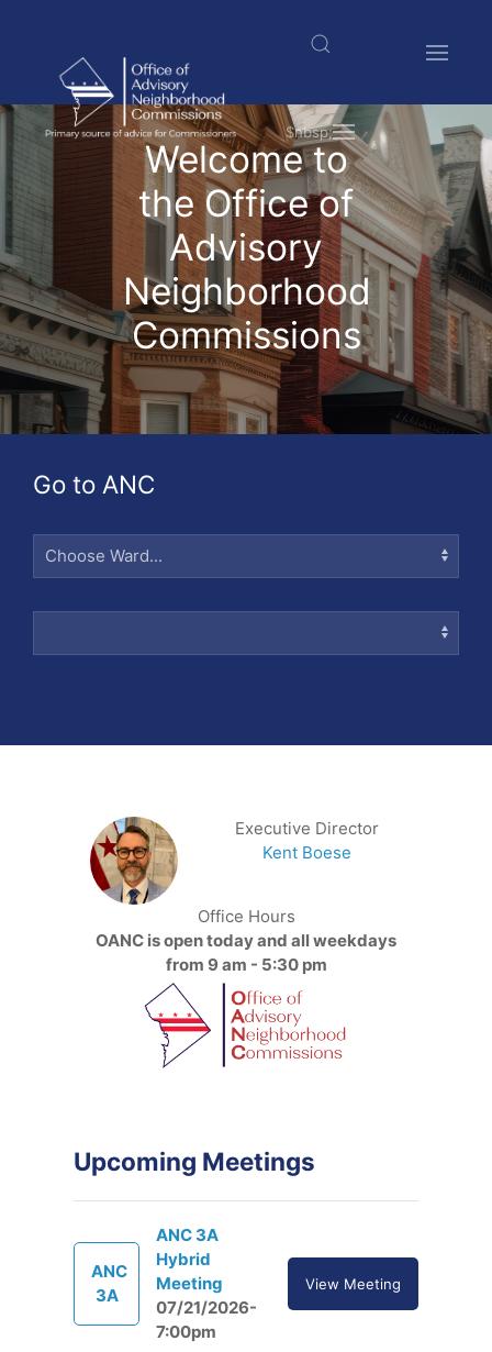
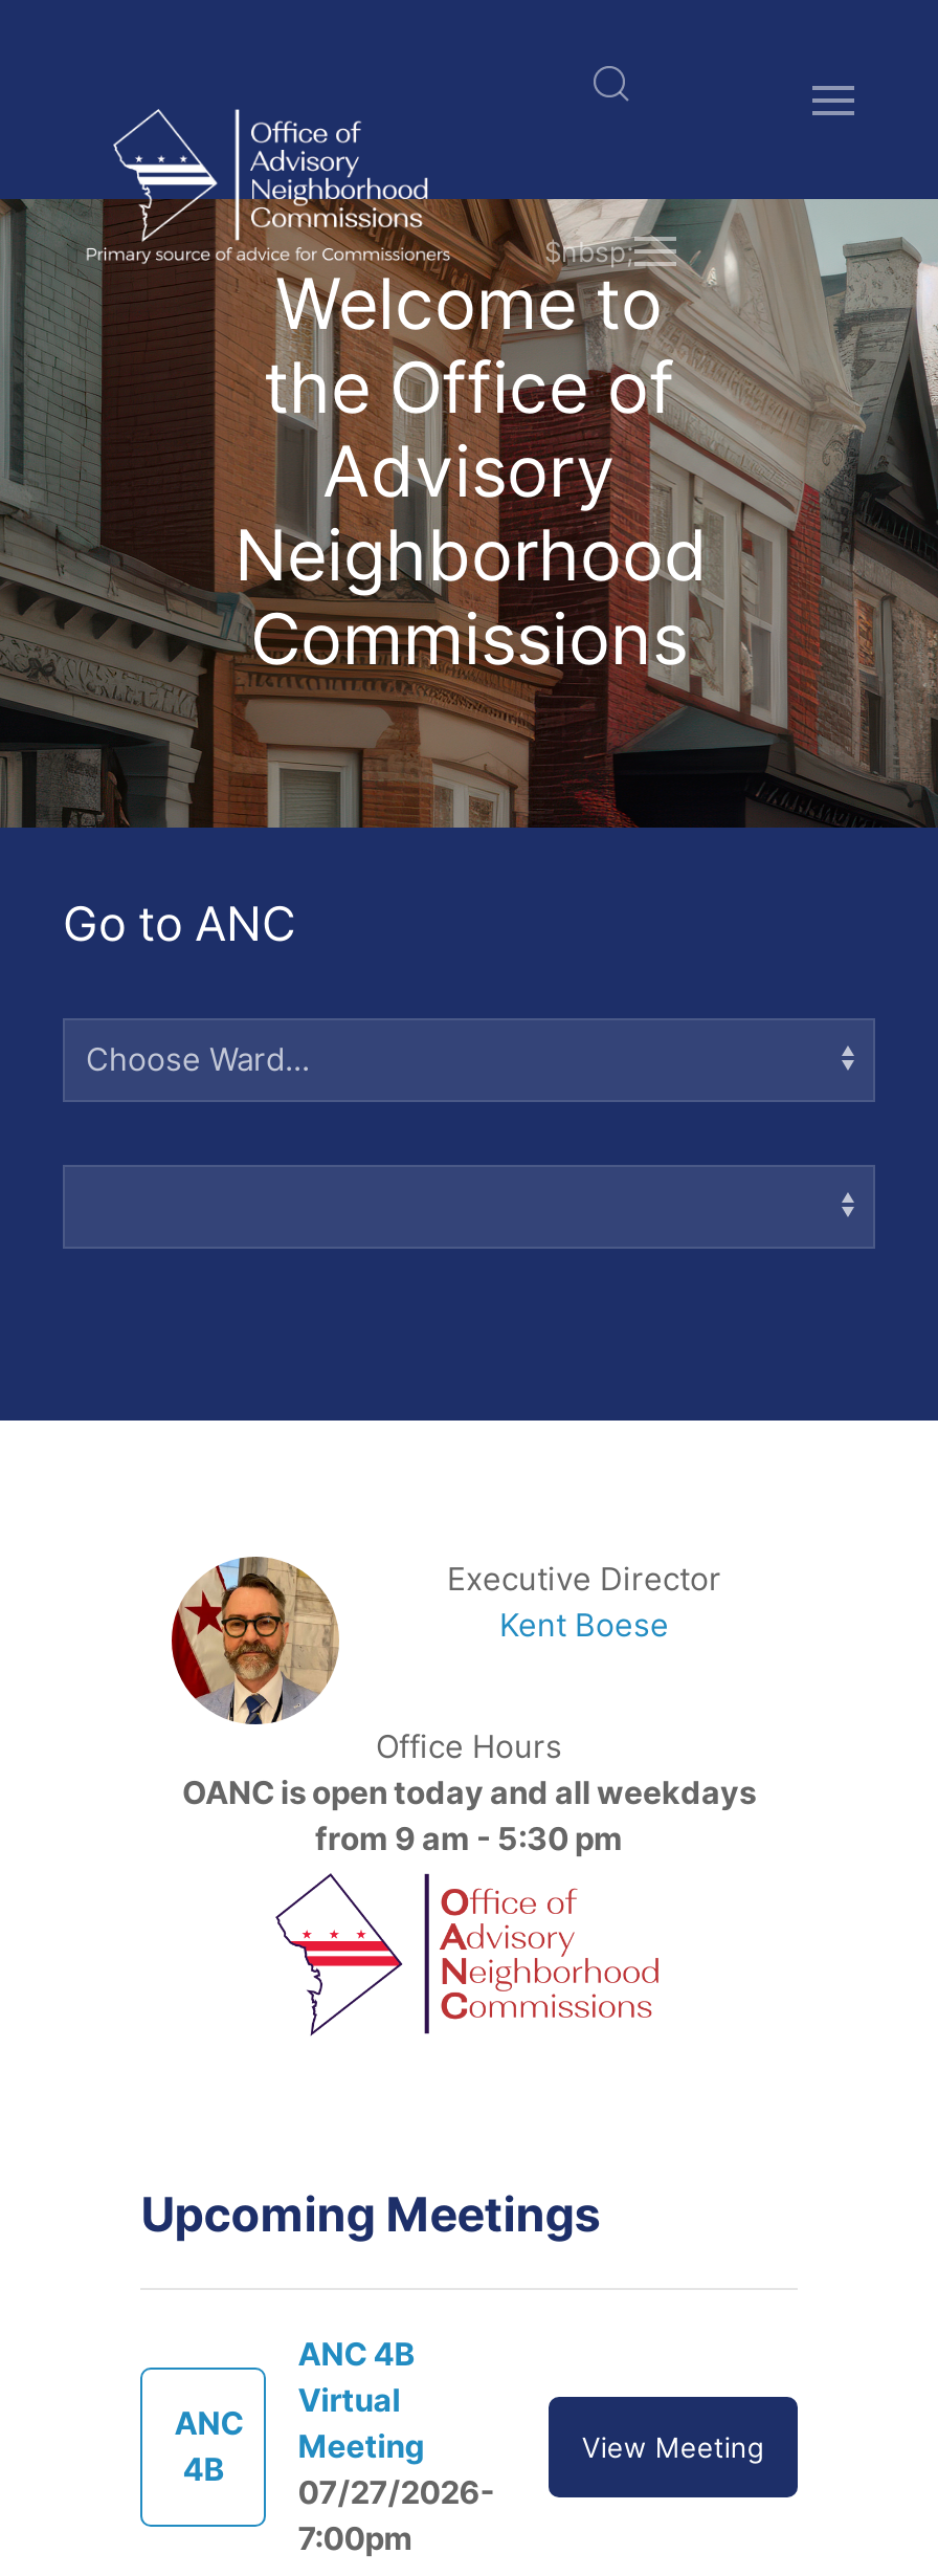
[156,1225,219,1270] ANC 3A | Hybrid -> [298,2335,415,2421] ANC 4B | Virtual
[95,1285,118,1306] 3A -> [183,2450,224,2490] 4B
[156,1297,257,1318] 07/21/2026- -> [298,2473,495,2513] 07/27/2026-

